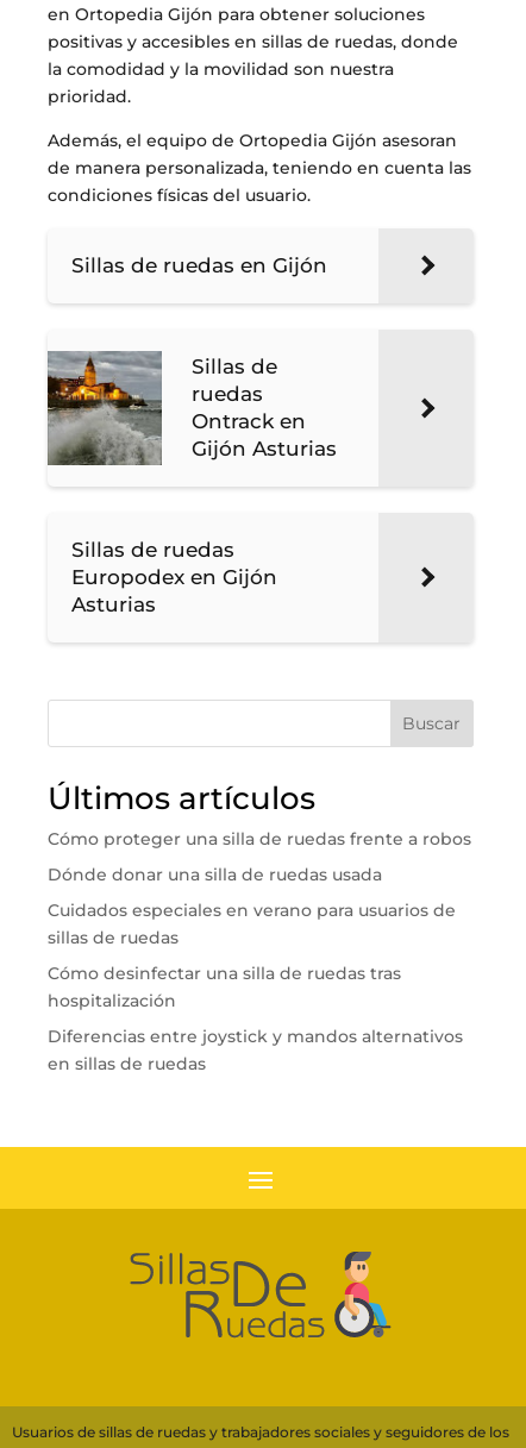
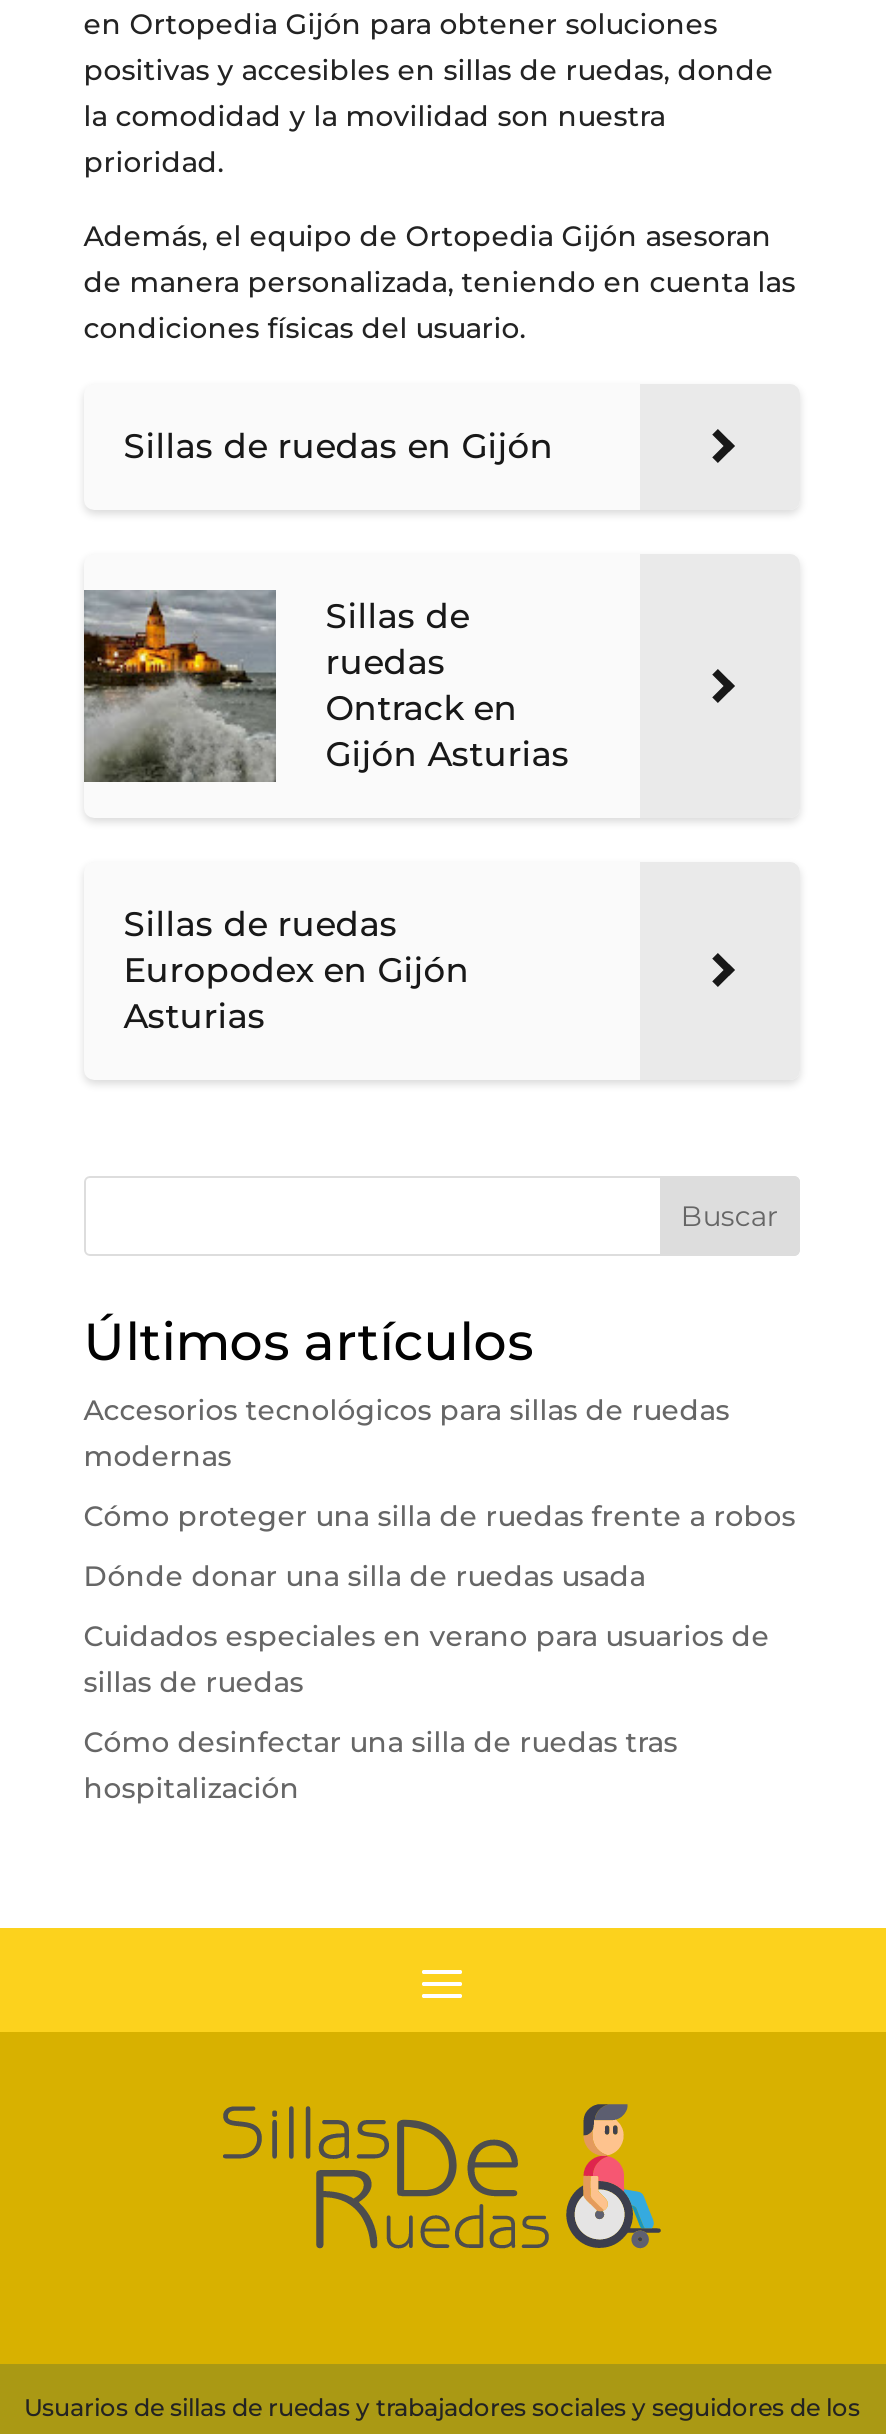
none -> [84,1392,730,1474] Accesorios tecnológicos para sillas de ruedas | modernas
moved [47,828,471,1011] -> [84,1498,796,1806]: Cómo proteger una silla de ruedas frente a robos | Dónde donar una silla de ruedas usada | Cuidados especiales en verano para usuarios de | sillas de ruedas | Cómo desinfectar una silla de ruedas tras | hospitalización
[47,1026,463,1074] Diferencias entre joystick y mandos alternativos | en sillas de ruedas -> none

